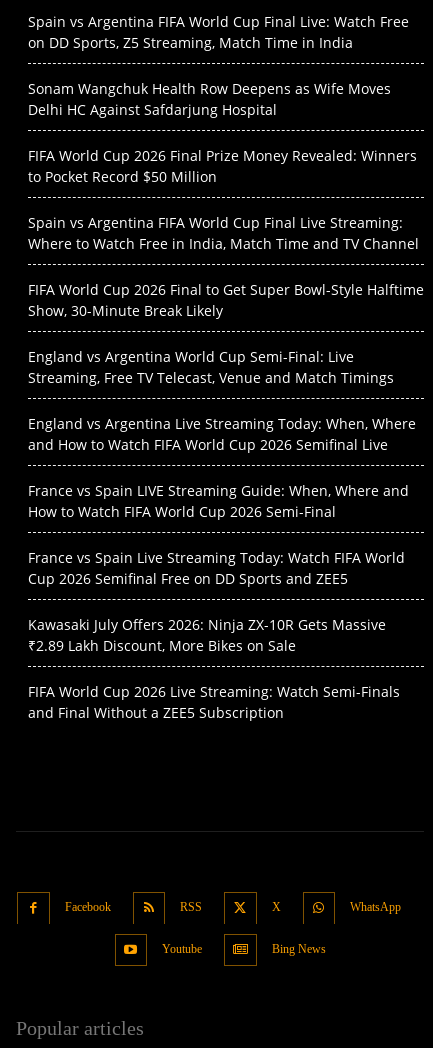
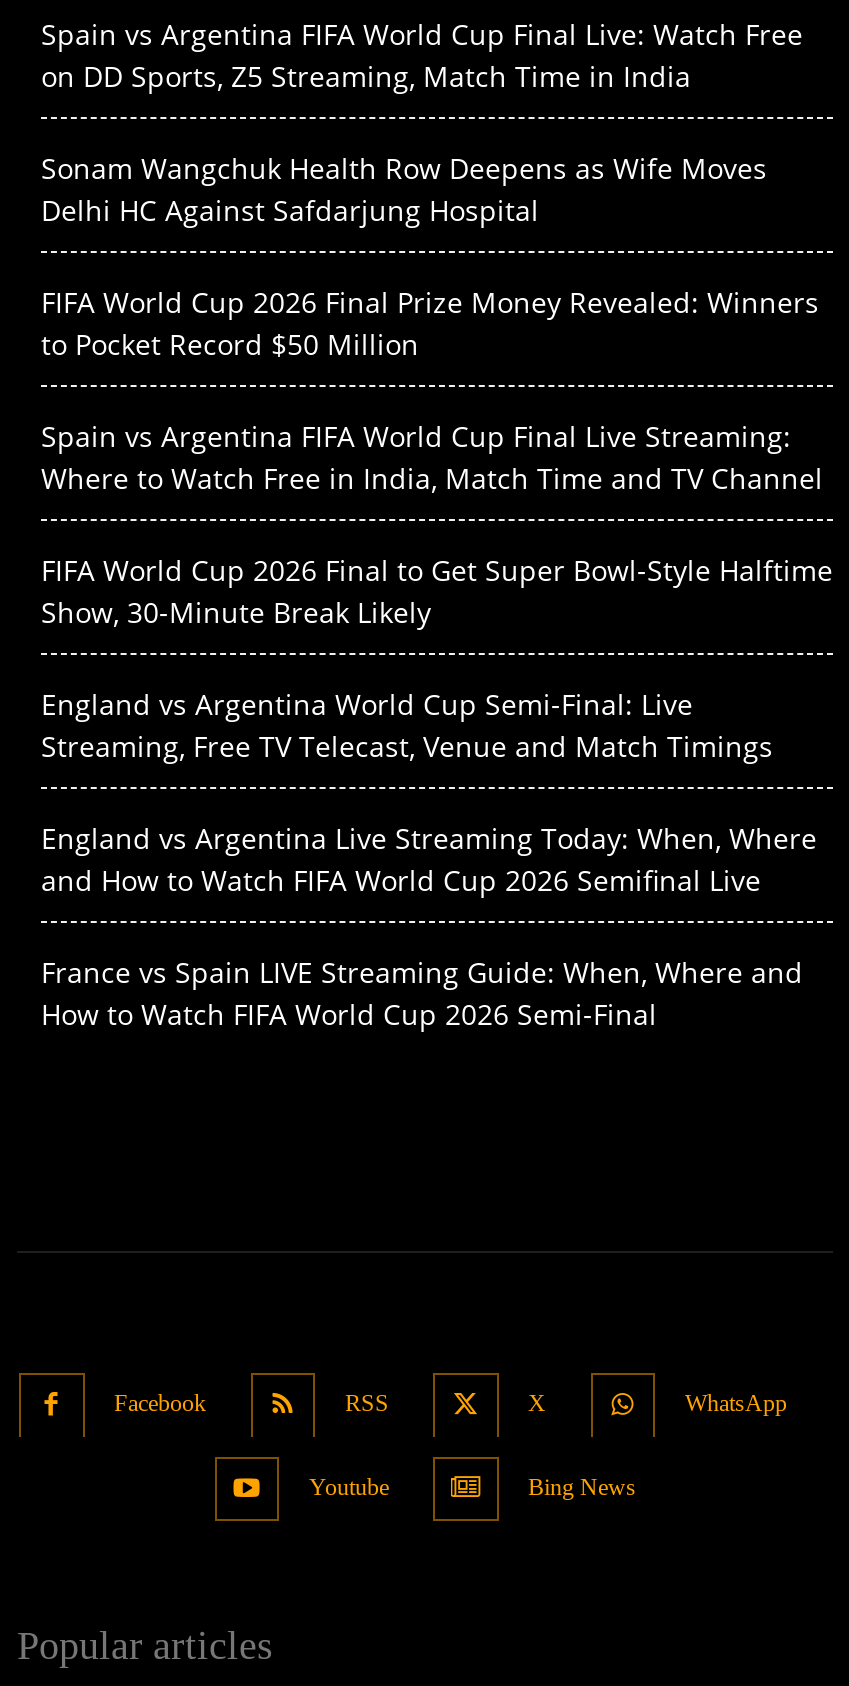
[28,548,405,722] France vs Spain Live Streaming Today: Watch FIFA World | Cup 2026 Semifinal Free on DD Sports and ZEE5 | Kawasaki July Offers 2026: Ninja ZX-10R Gets Massive | ₹2.89 Lakh Discount, More Bikes on Sale | FIFA World Cup 2026 Live Streaming: Watch Semi-Finals | and Final Without a ZEE5 Subscription -> none

